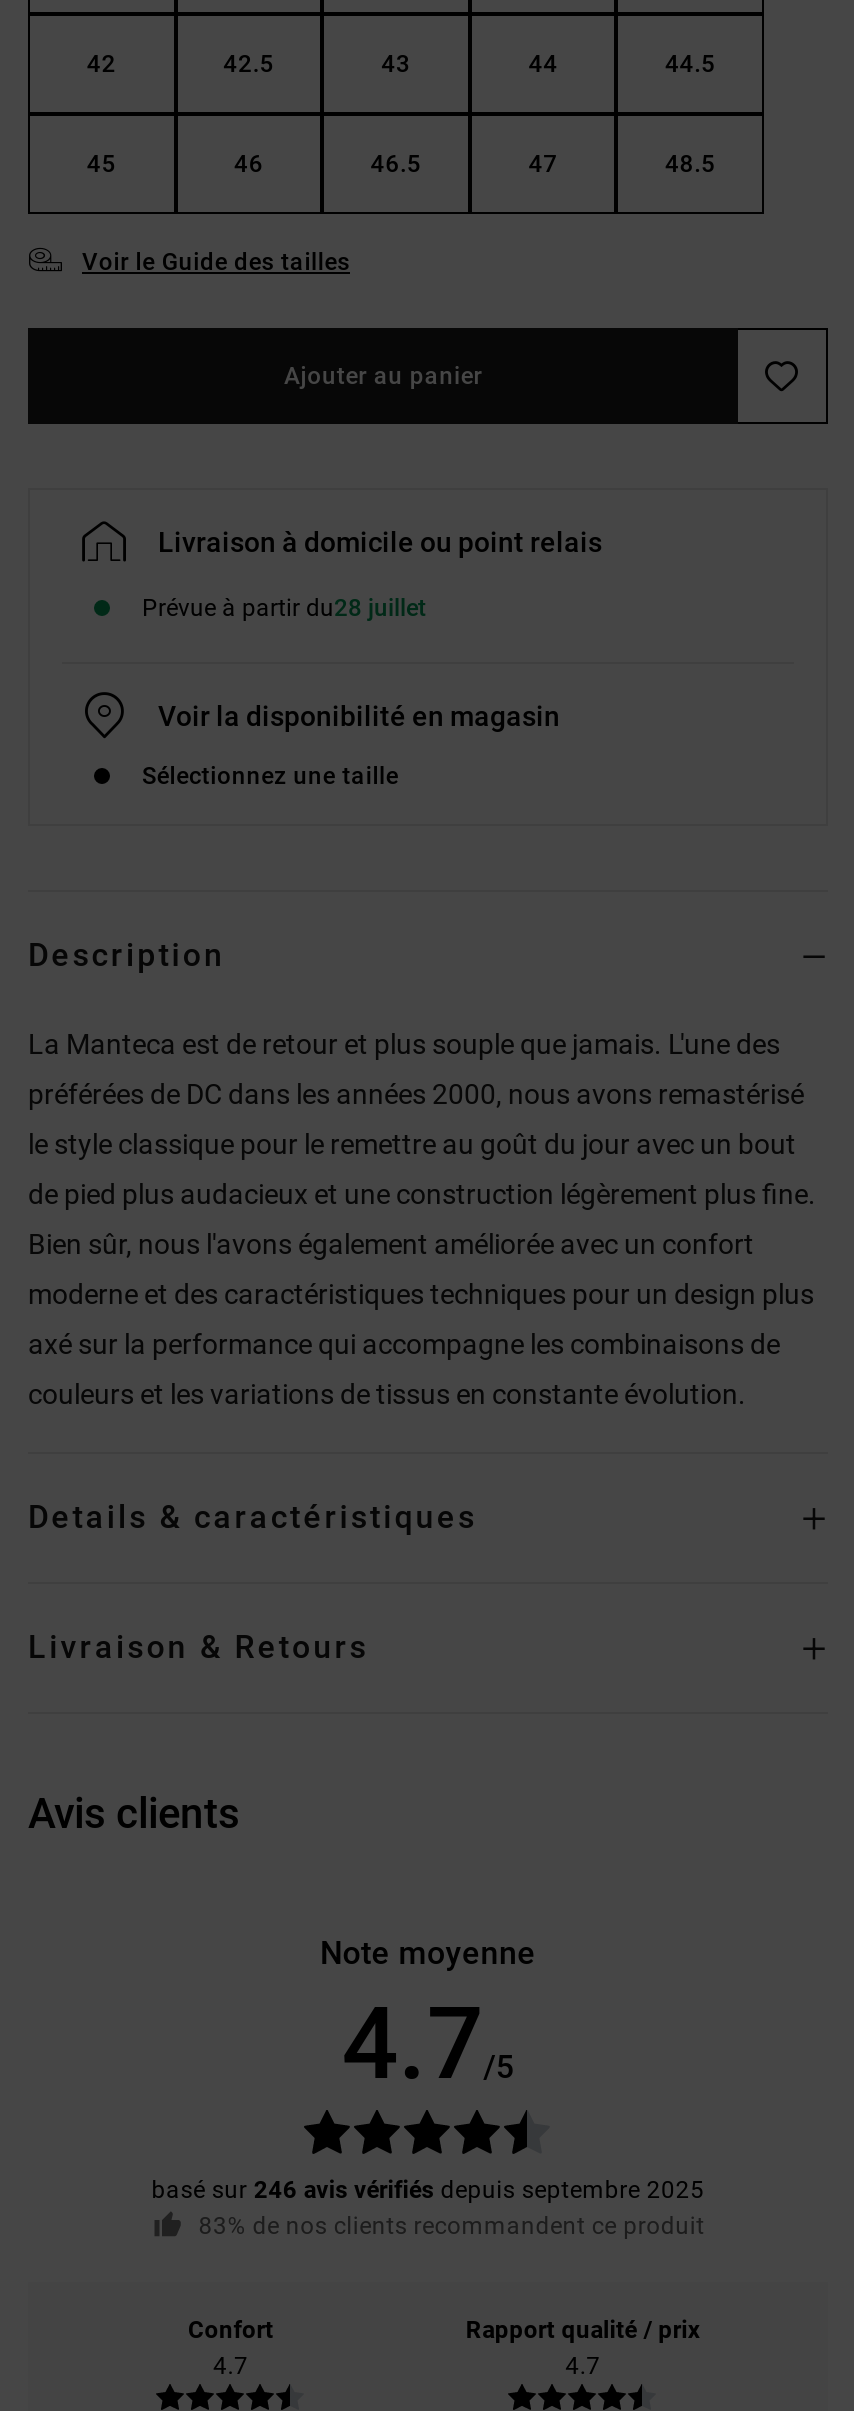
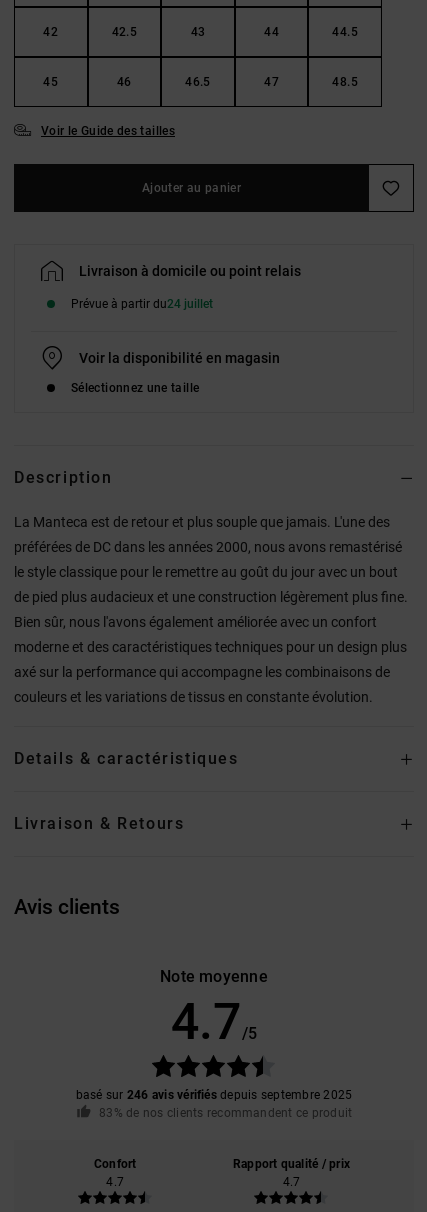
[142,595,426,623] Prévue à partir du28 juillet -> [71,297,213,311] Prévue à partir du24 juillet

